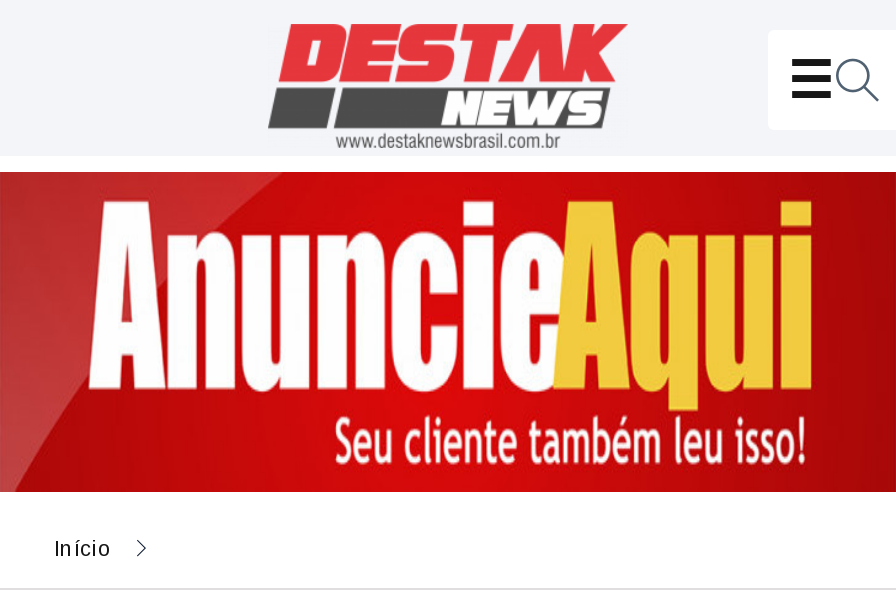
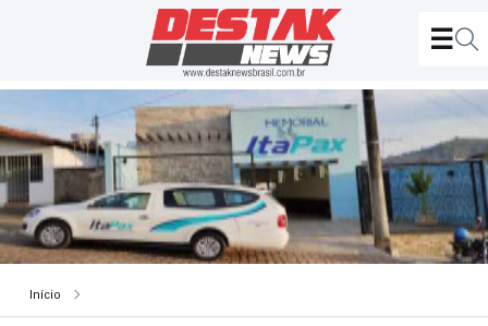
[6,170,890,494] [image] -> [3,88,485,265] [image]

